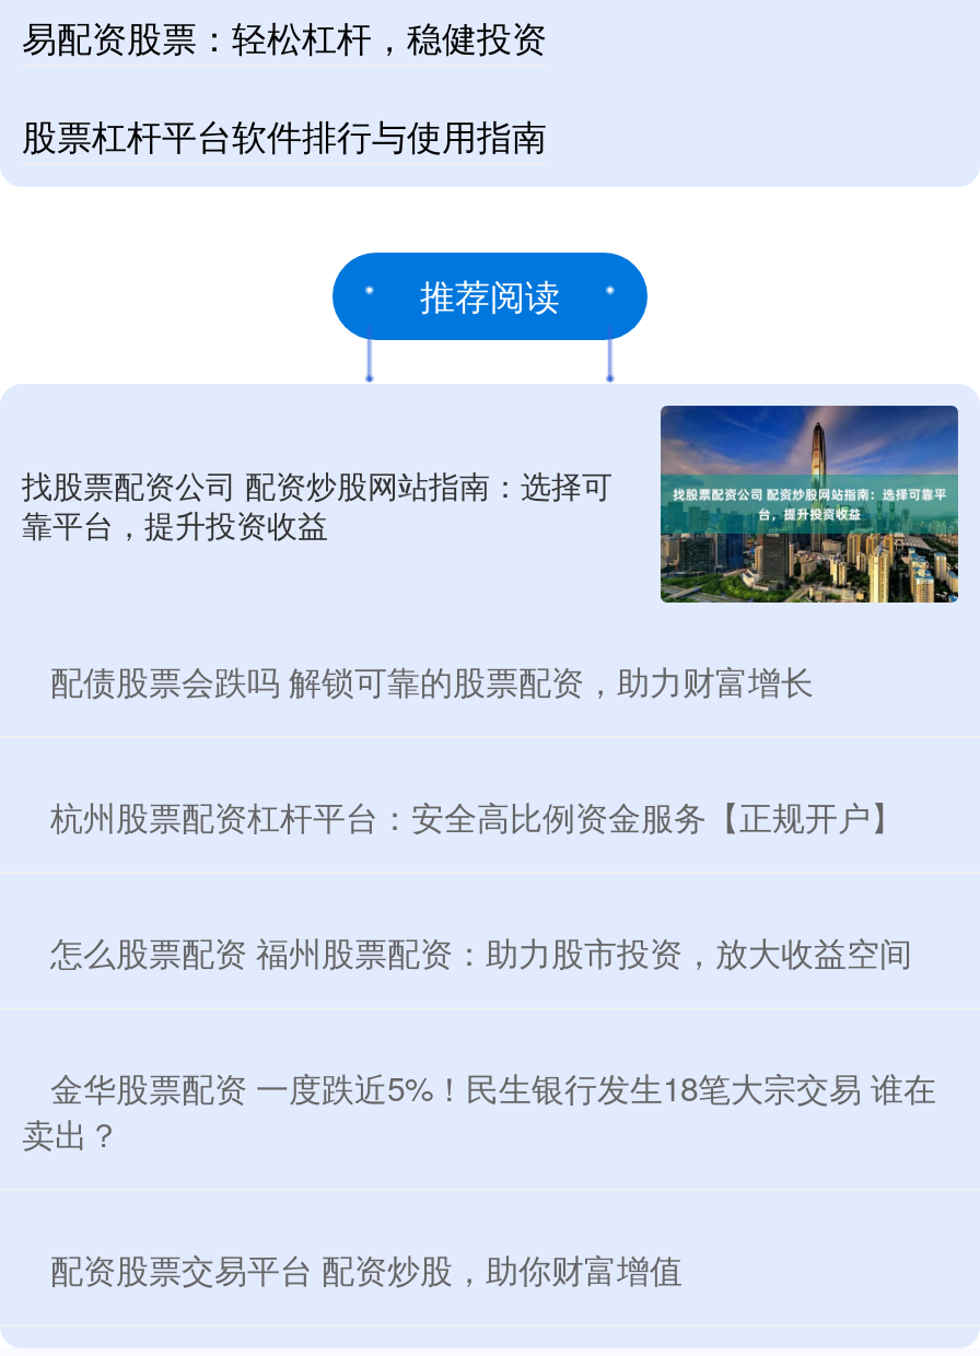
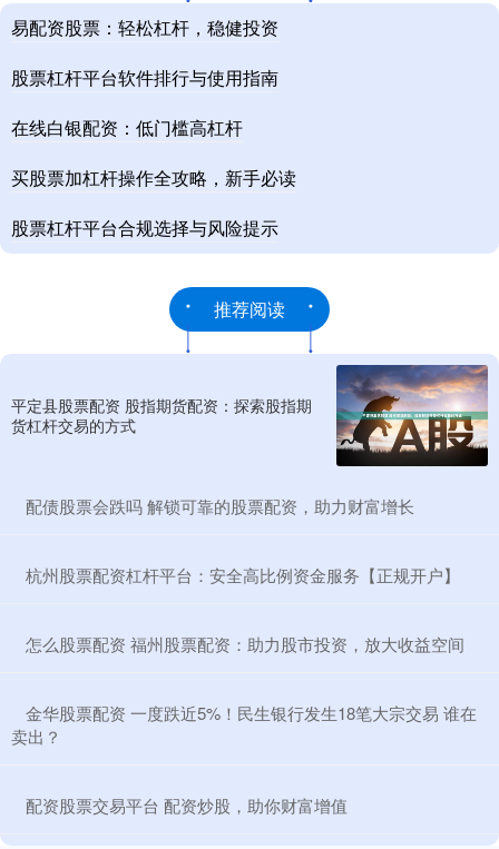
none -> [11,115,296,241] 在线白银配资：低门槛高杠杆 | 买股票加杠杆操作全攻略，新手必读 | 股票杠杆平台合规选择与风险提示
[22,405,960,606] [image] | 找股票配资公司 配资炒股网站指南：选择可 | 靠平台，提升投资收益 -> [11,364,489,467] [image] | 平定县股票配资 股指期货配资：探索股指期 | 货杠杆交易的方式

